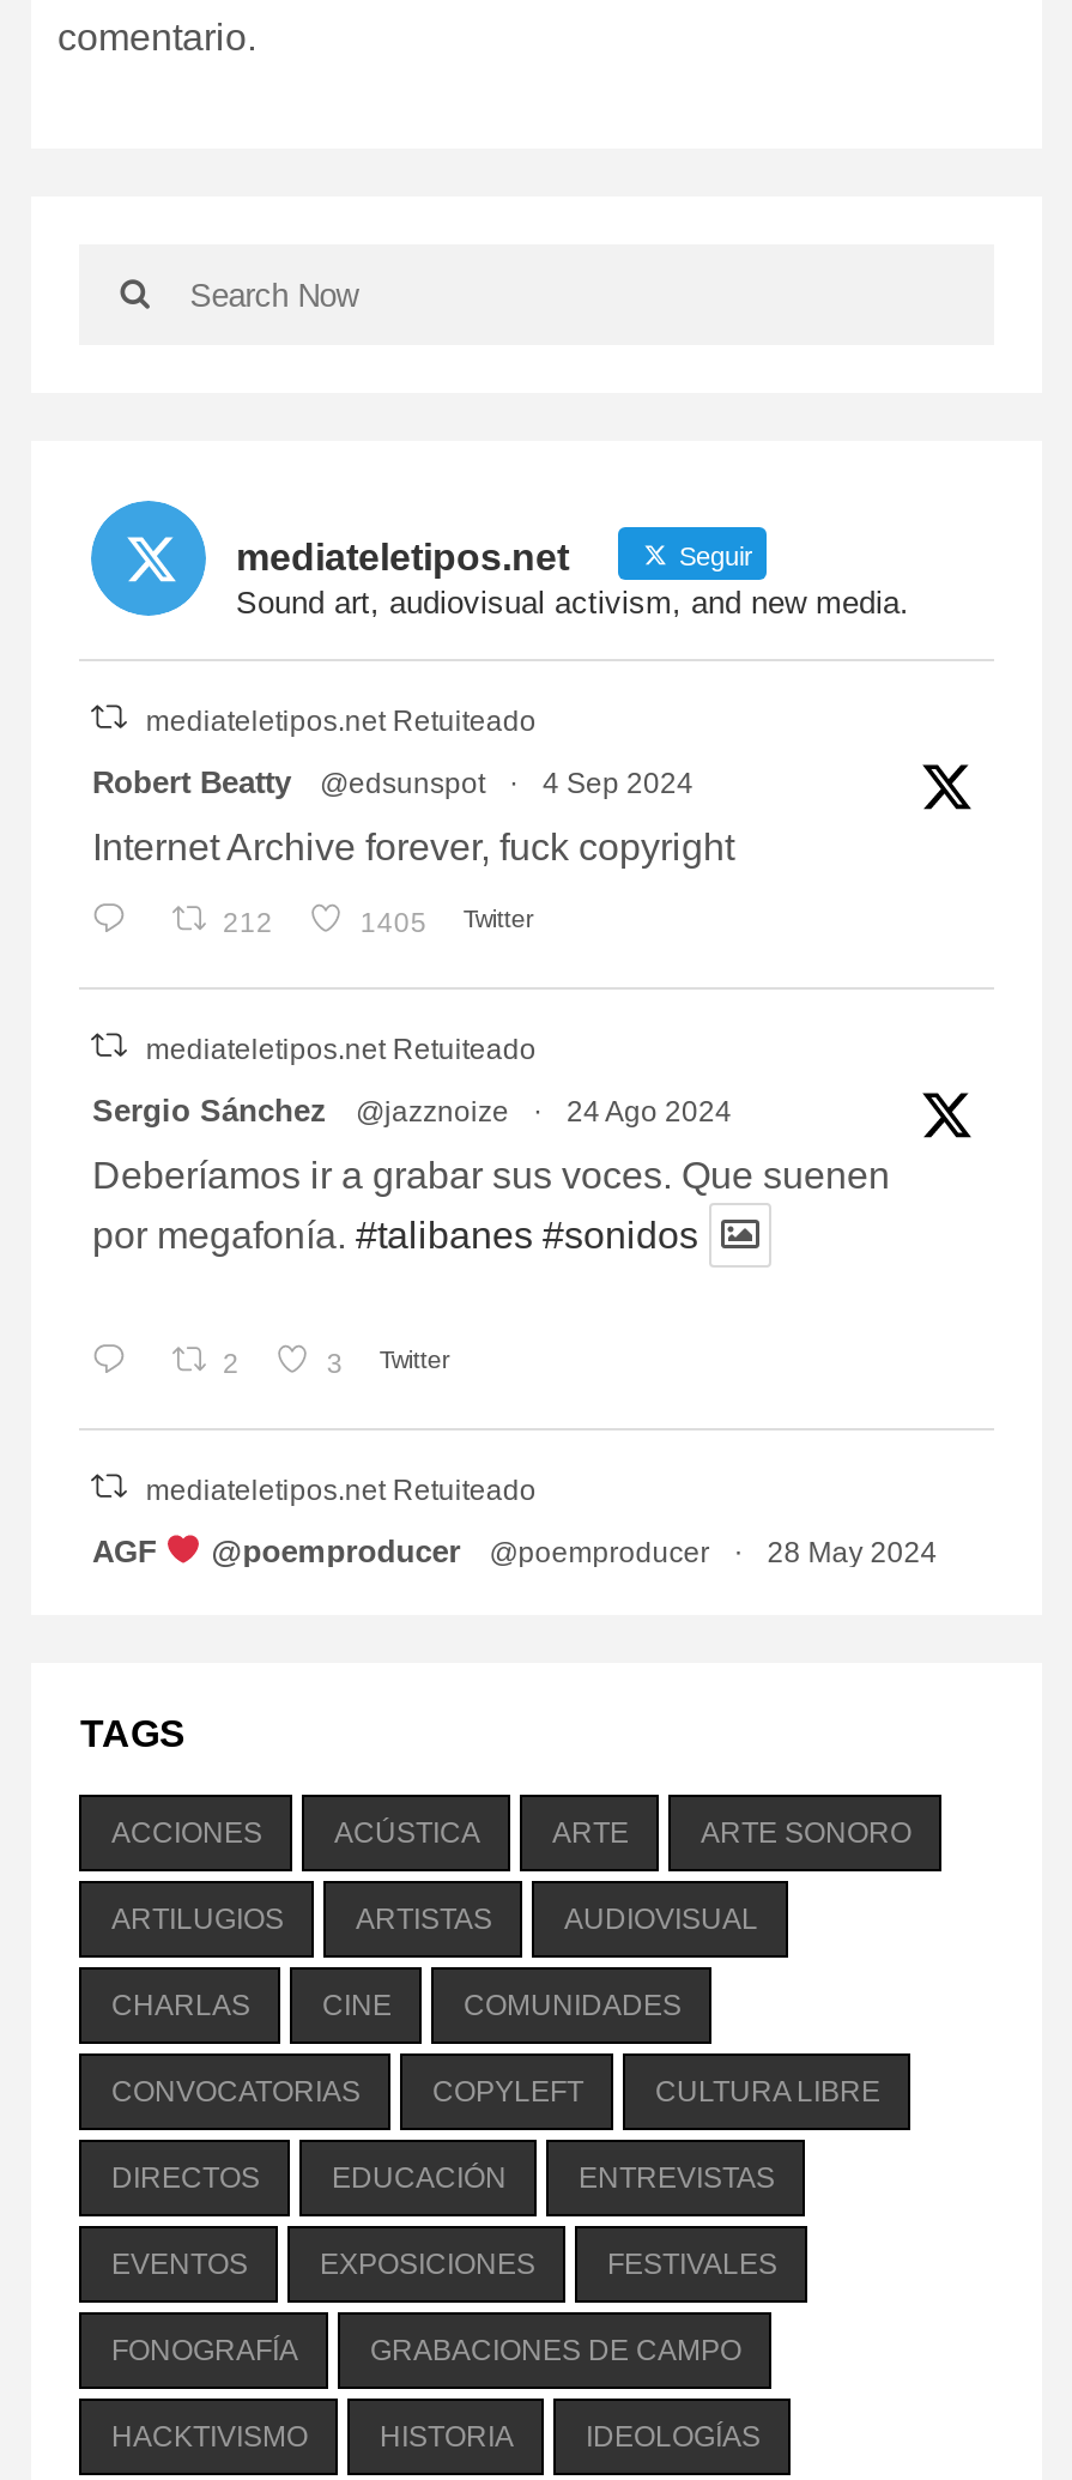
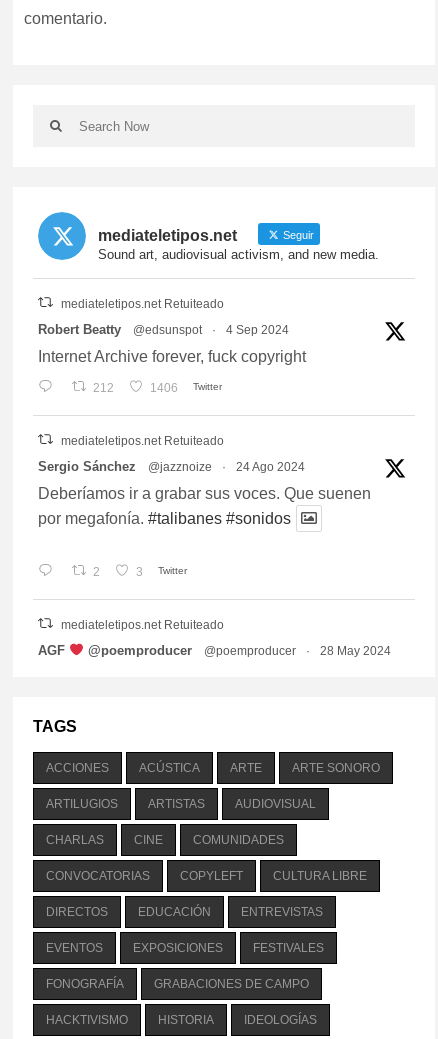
[360,905,533,936] 1405 Twitter -> [150,381,222,394] 1406 Twitter

